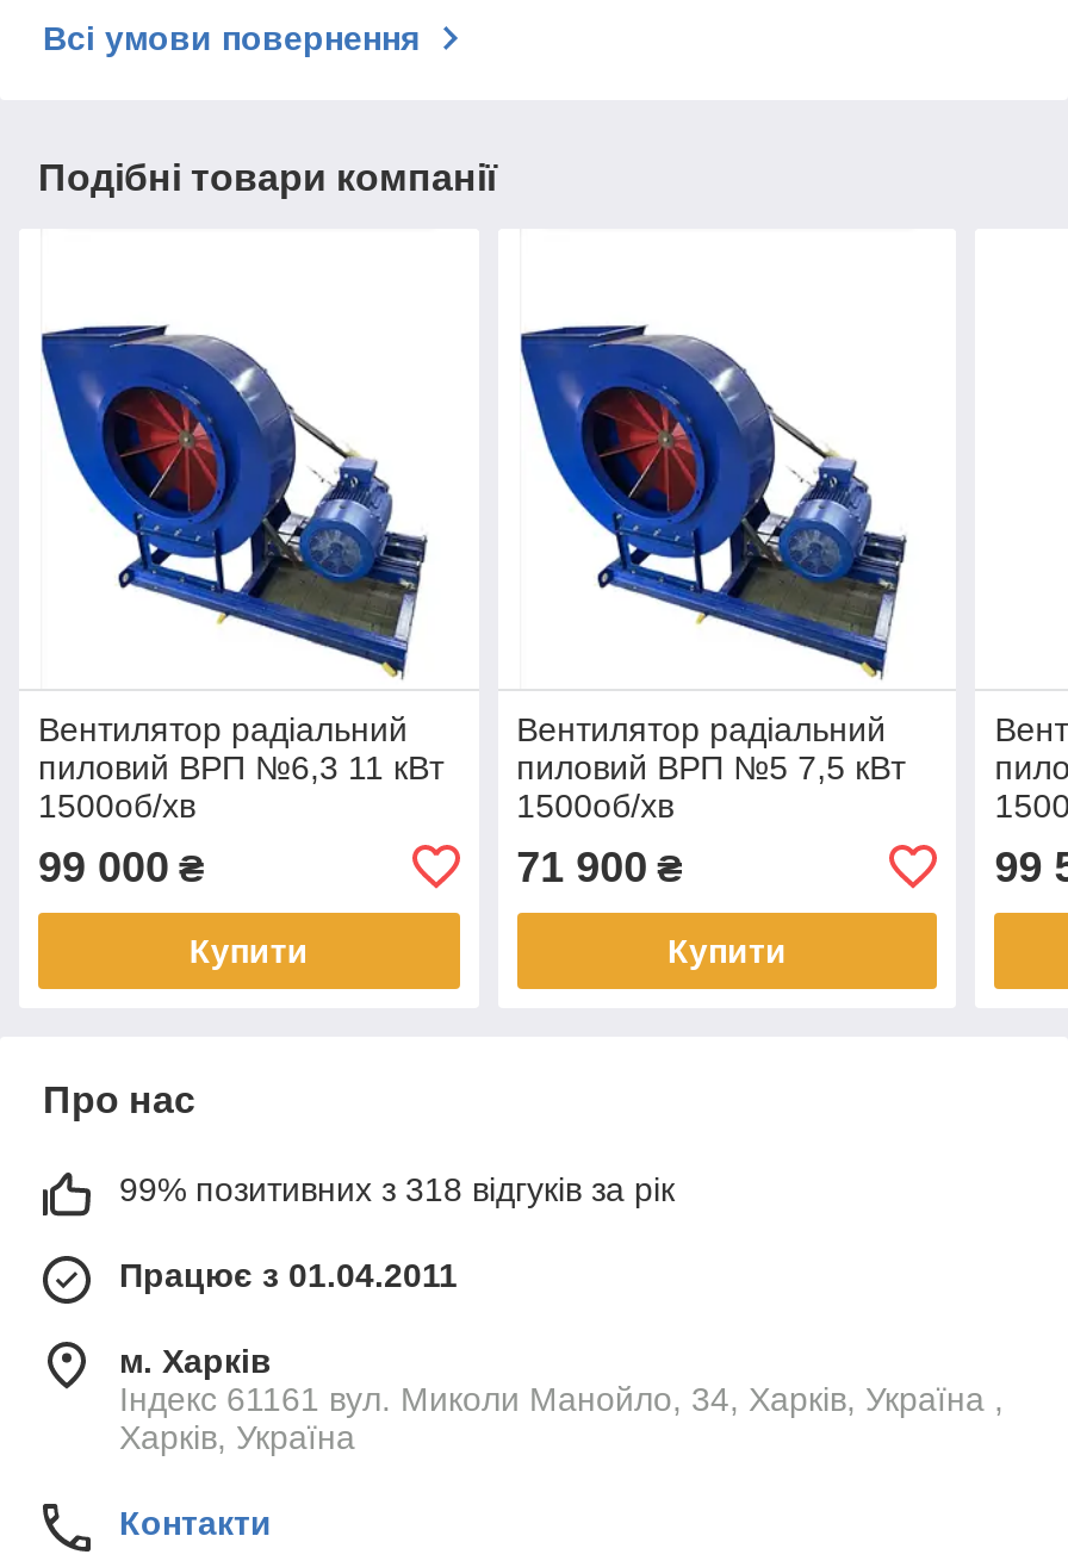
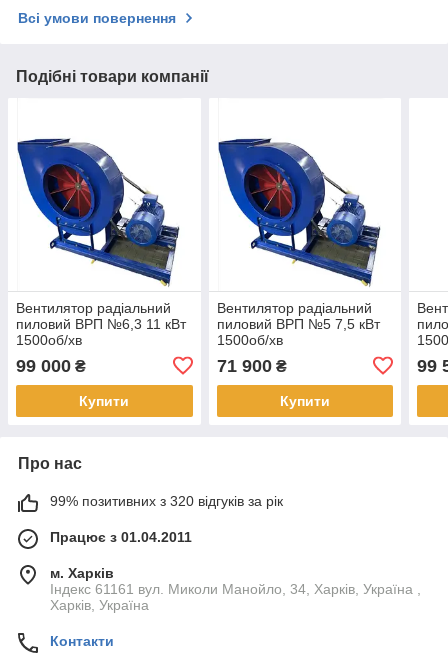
[119,1170,675,1208] 99% позитивних з 318 відгуків за рік -> [50,493,283,509] 99% позитивних з 320 відгуків за рік

